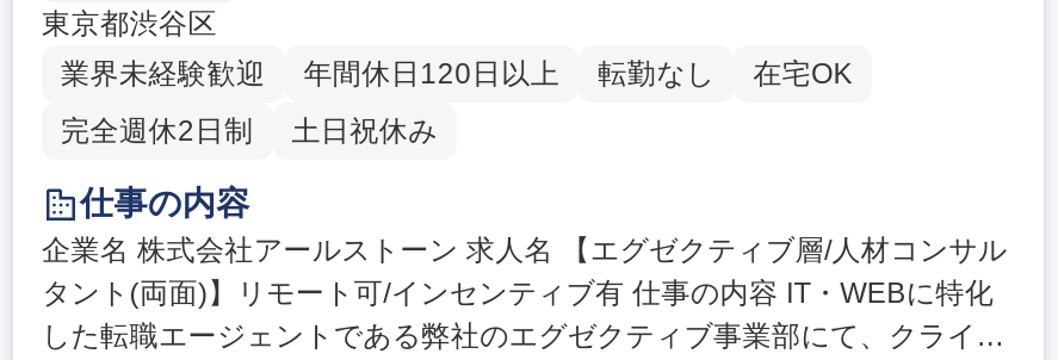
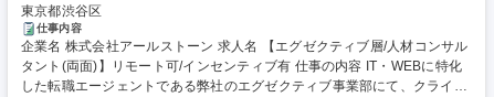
[61,57,853,222] 業界未経験歓迎 | 年間休日120日以上 | 転勤なし | 在宅OK | 完全週休2日制 | 土日祝休み | 仕事の内容 -> [36,22,82,34] 仕事内容

